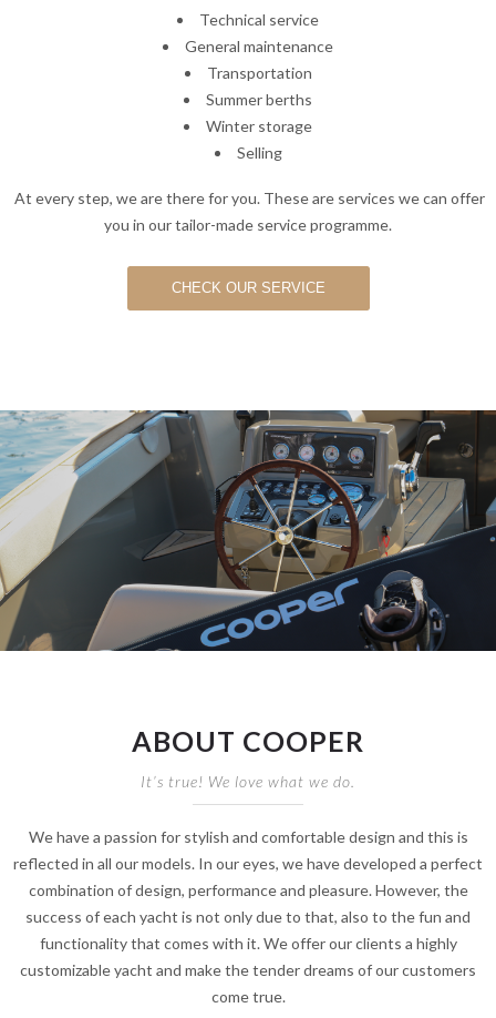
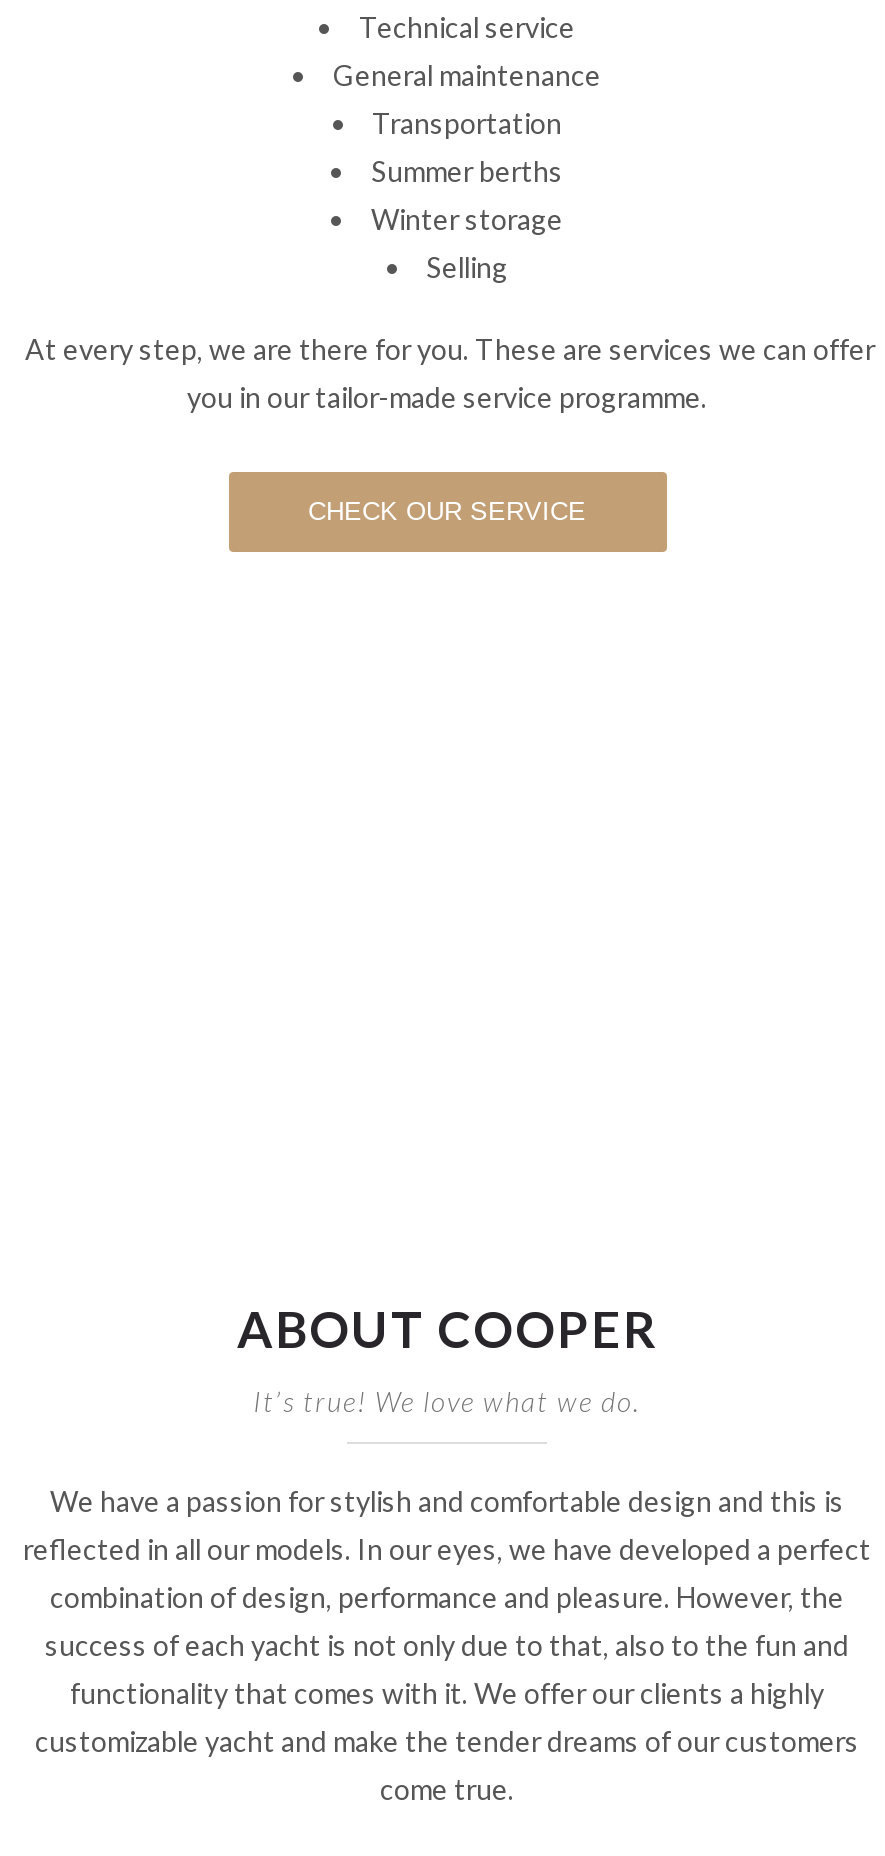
[3,409,493,652] [image] -> none

